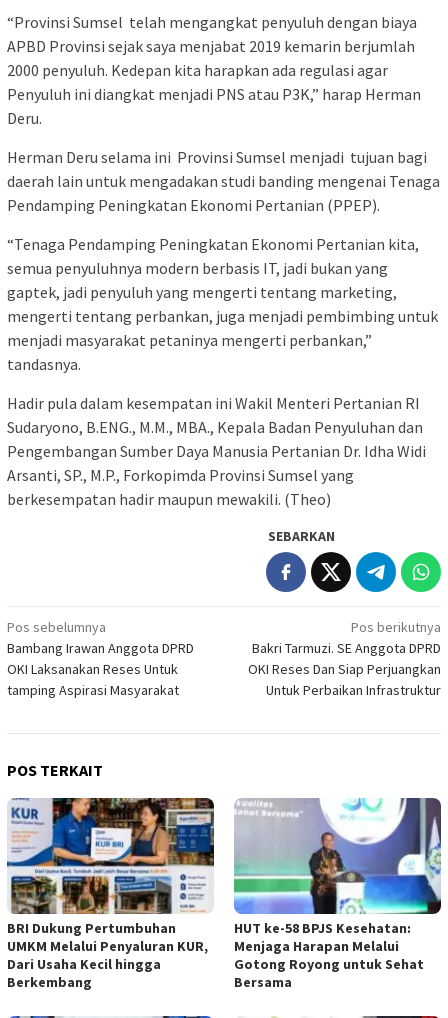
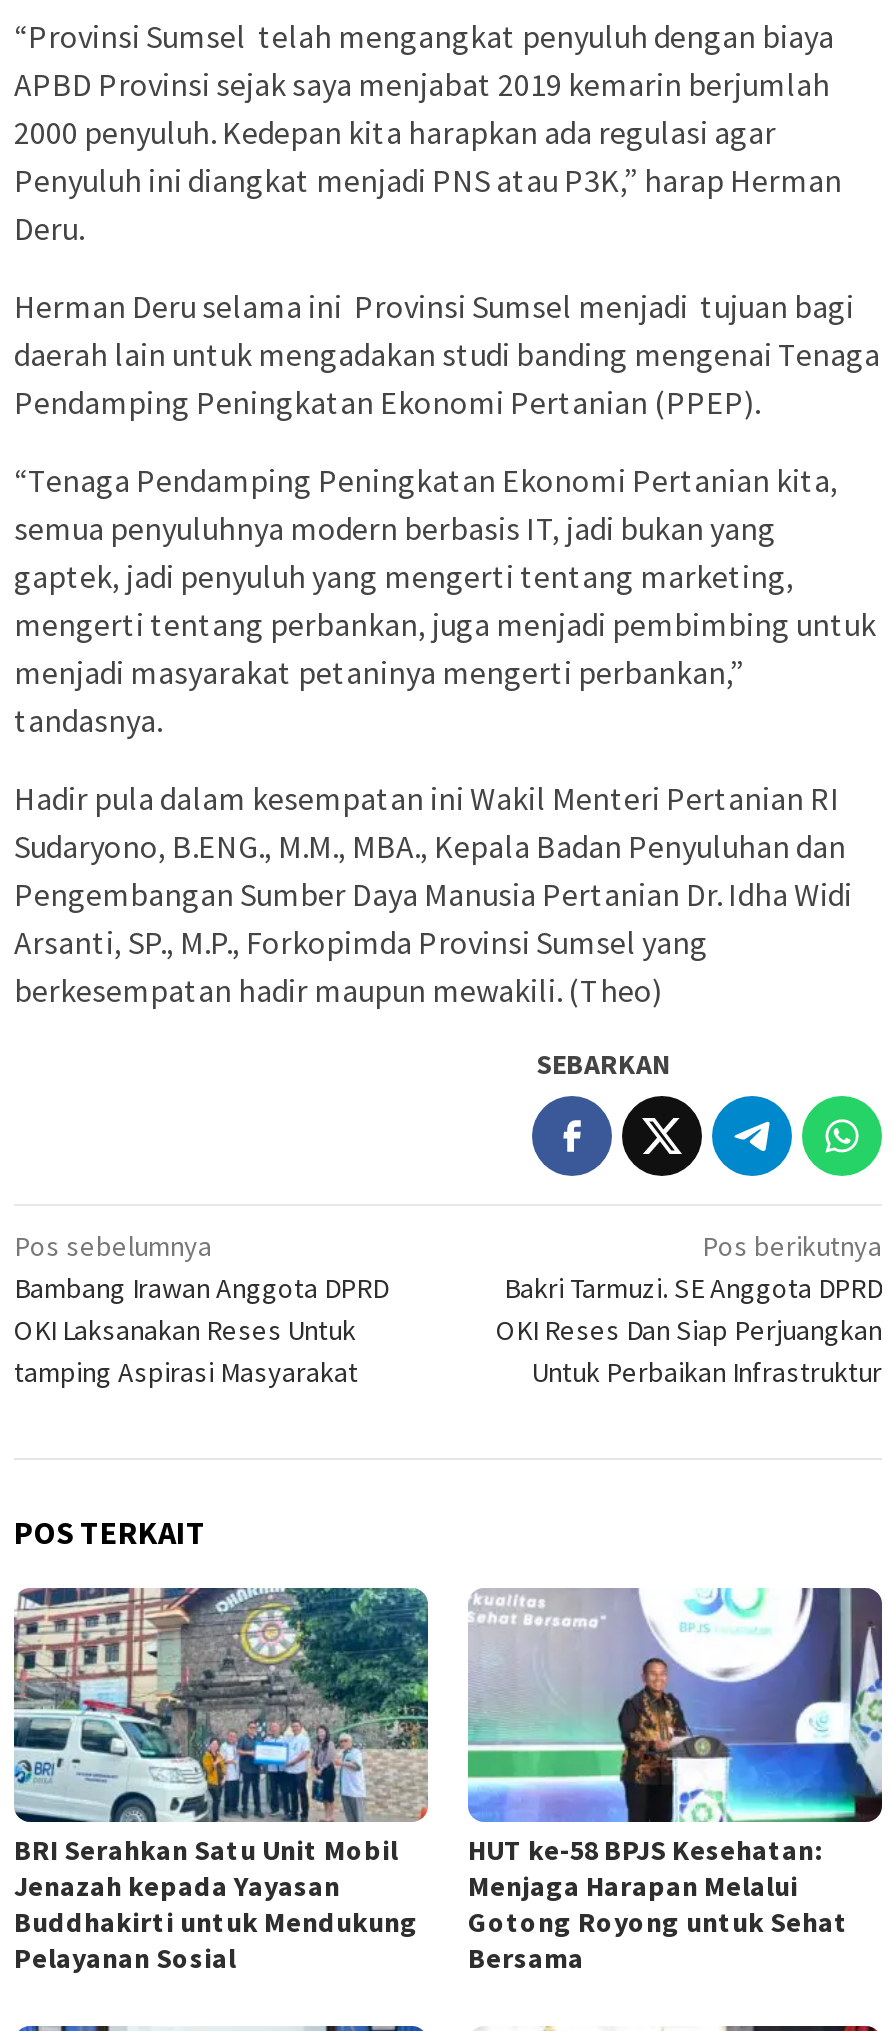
[7,797,215,991] [image] | BRI Dukung Pertumbuhan | UMKM Melalui Penyaluran KUR, | Dari Usaha Kecil hingga | Berkembang -> [12,1586,430,1976] [image] | BRI Serahkan Satu Unit Mobil | Jenazah kepada Yayasan | Buddhakirti untuk Mendukung | Pelayanan Sosial

